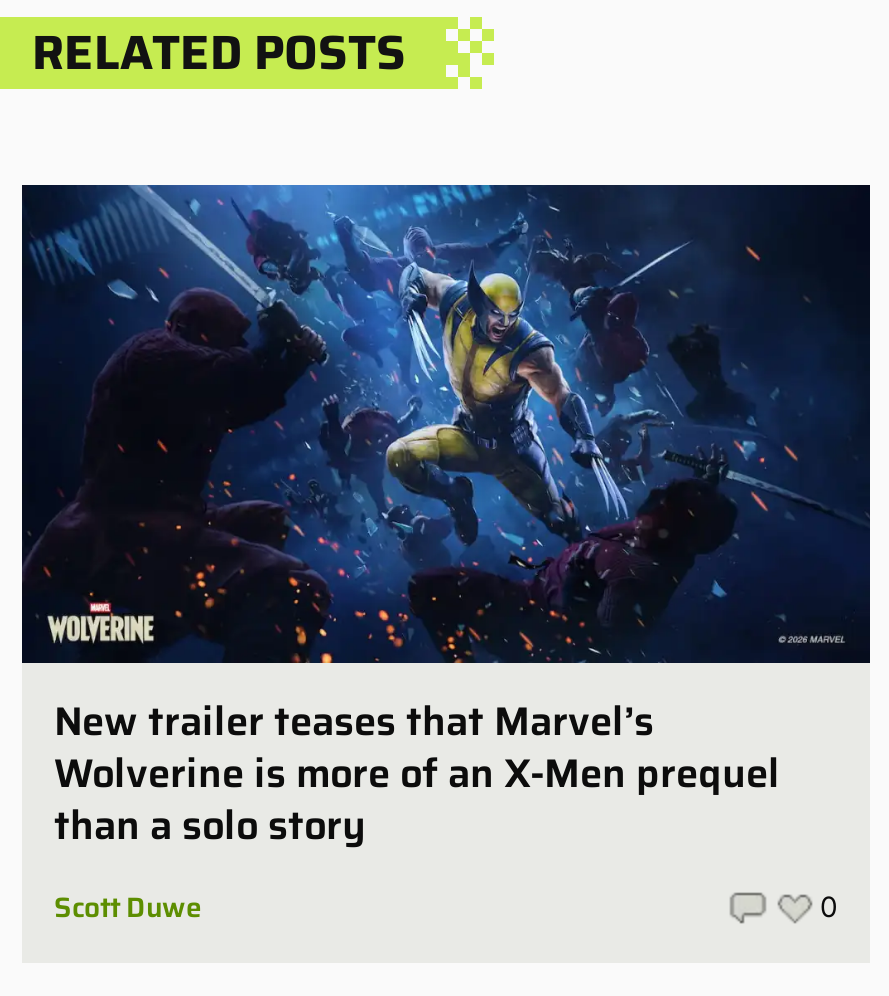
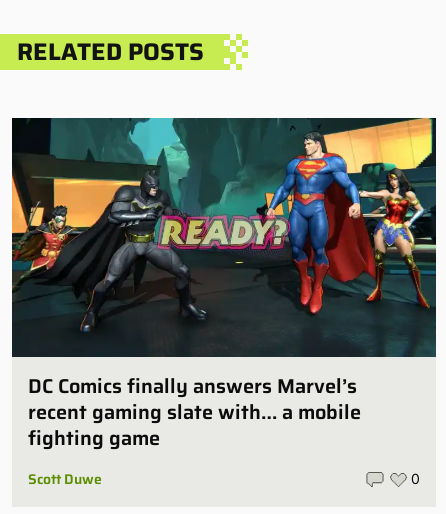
[20,183,870,857] [image] | New trailer teases that Marvel’s | Wolverine is more of an X-Men prequel | than a solo story -> [11,117,436,454] [image] | DC Comics finally answers Marvel’s | recent gaming slate with… a mobile | fighting game

